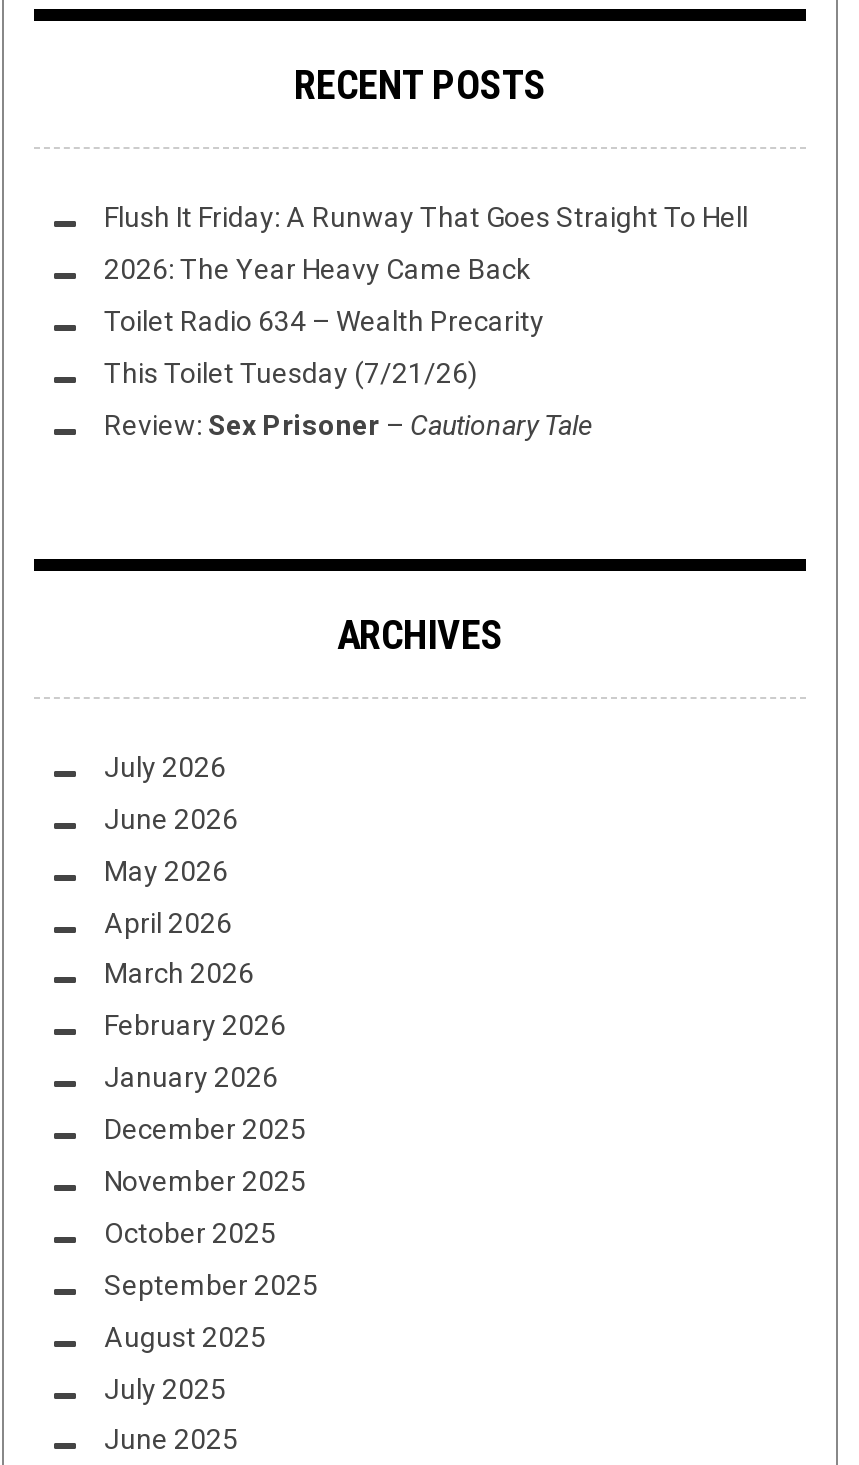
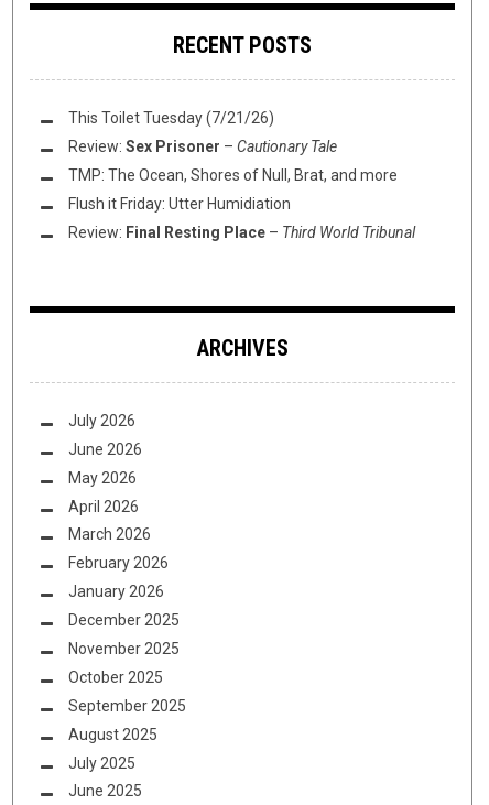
[104,202,748,337] Flush It Friday: A Runway That Goes Straight To Hell | 2026: The Year Heavy Came Back | Toilet Radio 634 – Wealth Precarity -> none
moved [104,357,592,441] -> [68,109,337,155]: This Toilet Tuesday (7/21/26) | Review: Sex Prisoner – Cautionary Tale
none -> [68,166,415,241] TMP: The Ocean, Shores of Null, Brat, and more | Flush it Friday: Utter Humidiation | Review: Final Resting Place – Third World Tribunal

